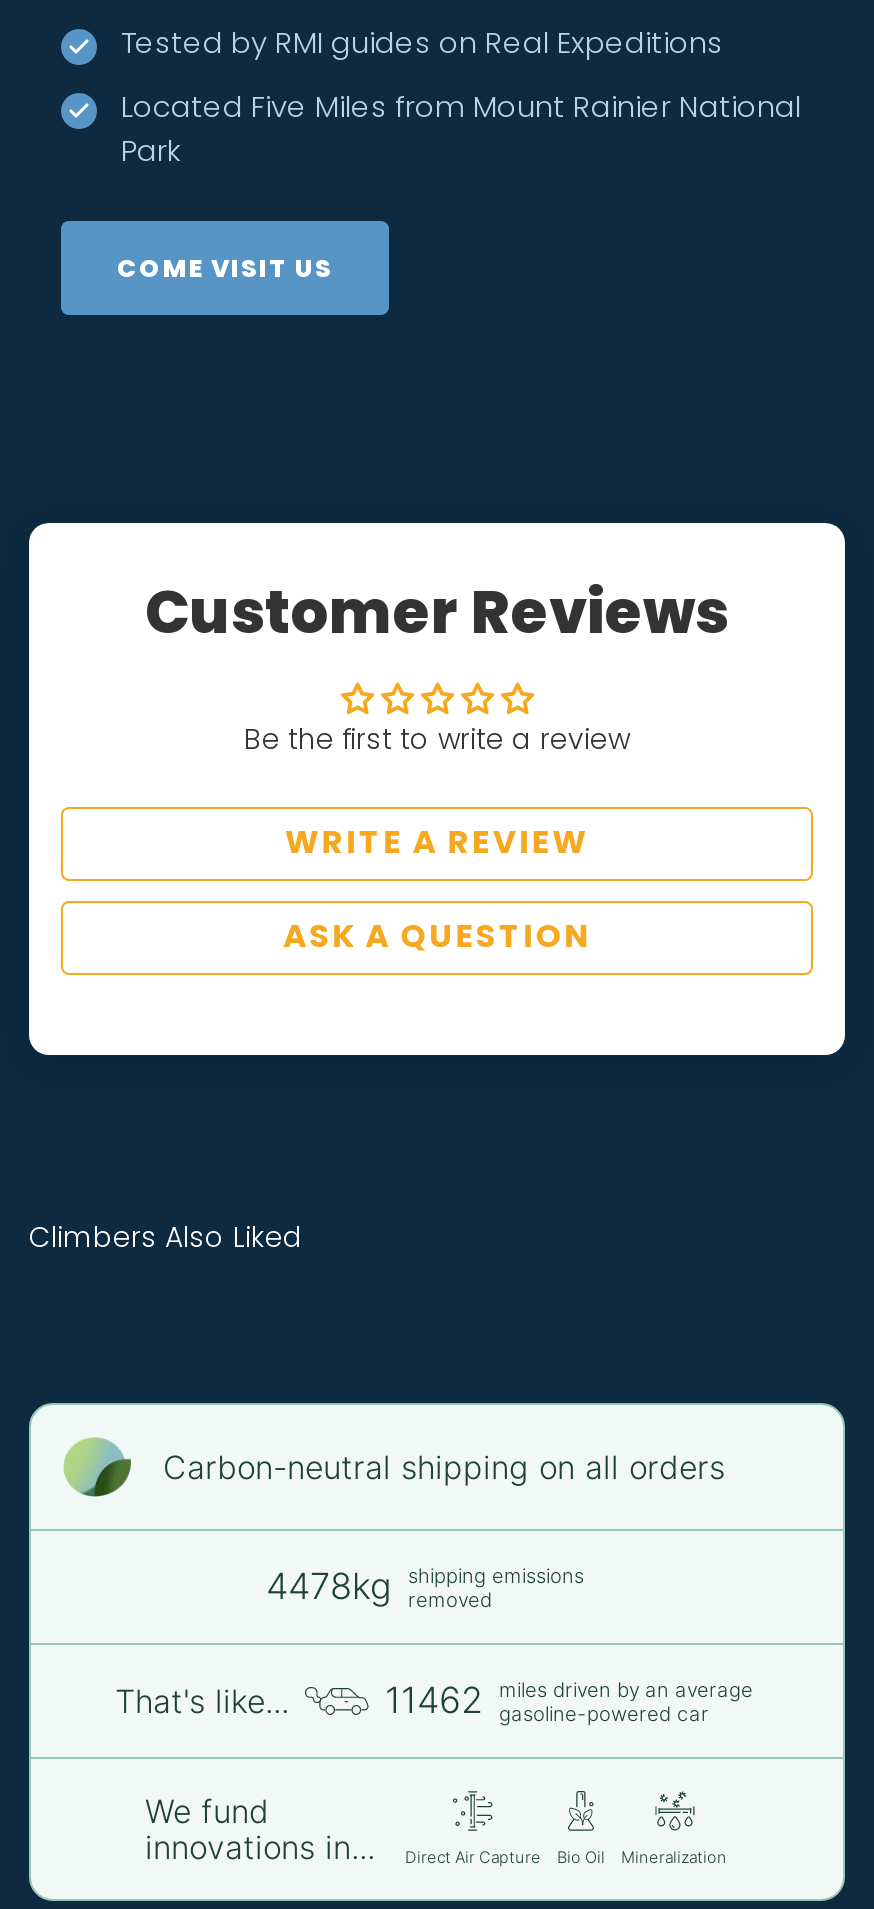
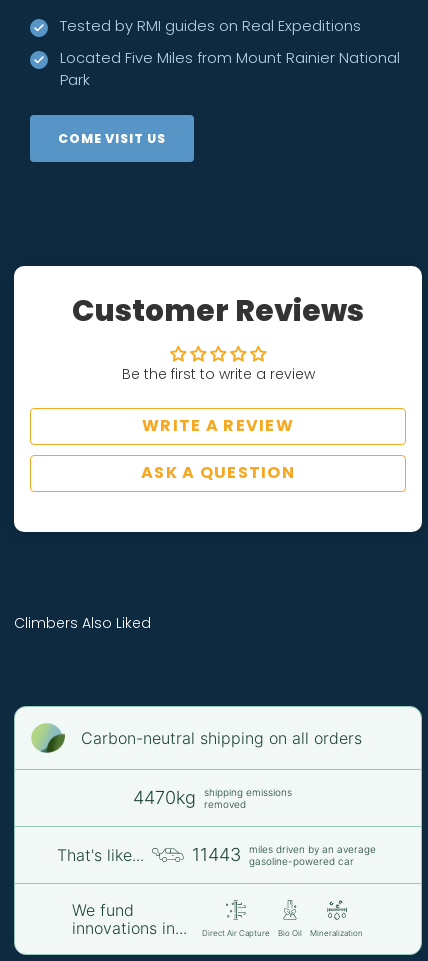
[266,1563,584,1611] 4478kg shipping emissions removed -> [132,786,291,810] 4470kg shipping emissions removed
[385,1677,753,1725] 11462 miles driven by an average gasoline-powered car -> [192,843,376,867] 11443 miles driven by an average gasoline-powered car

